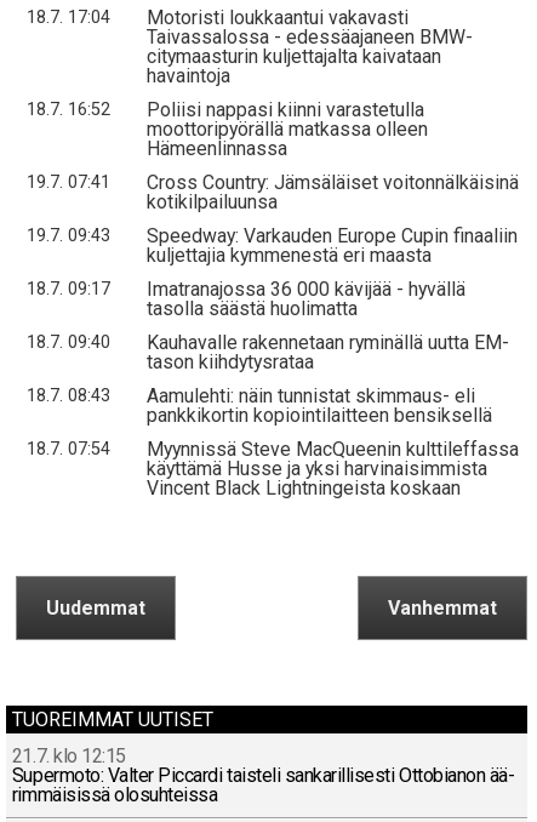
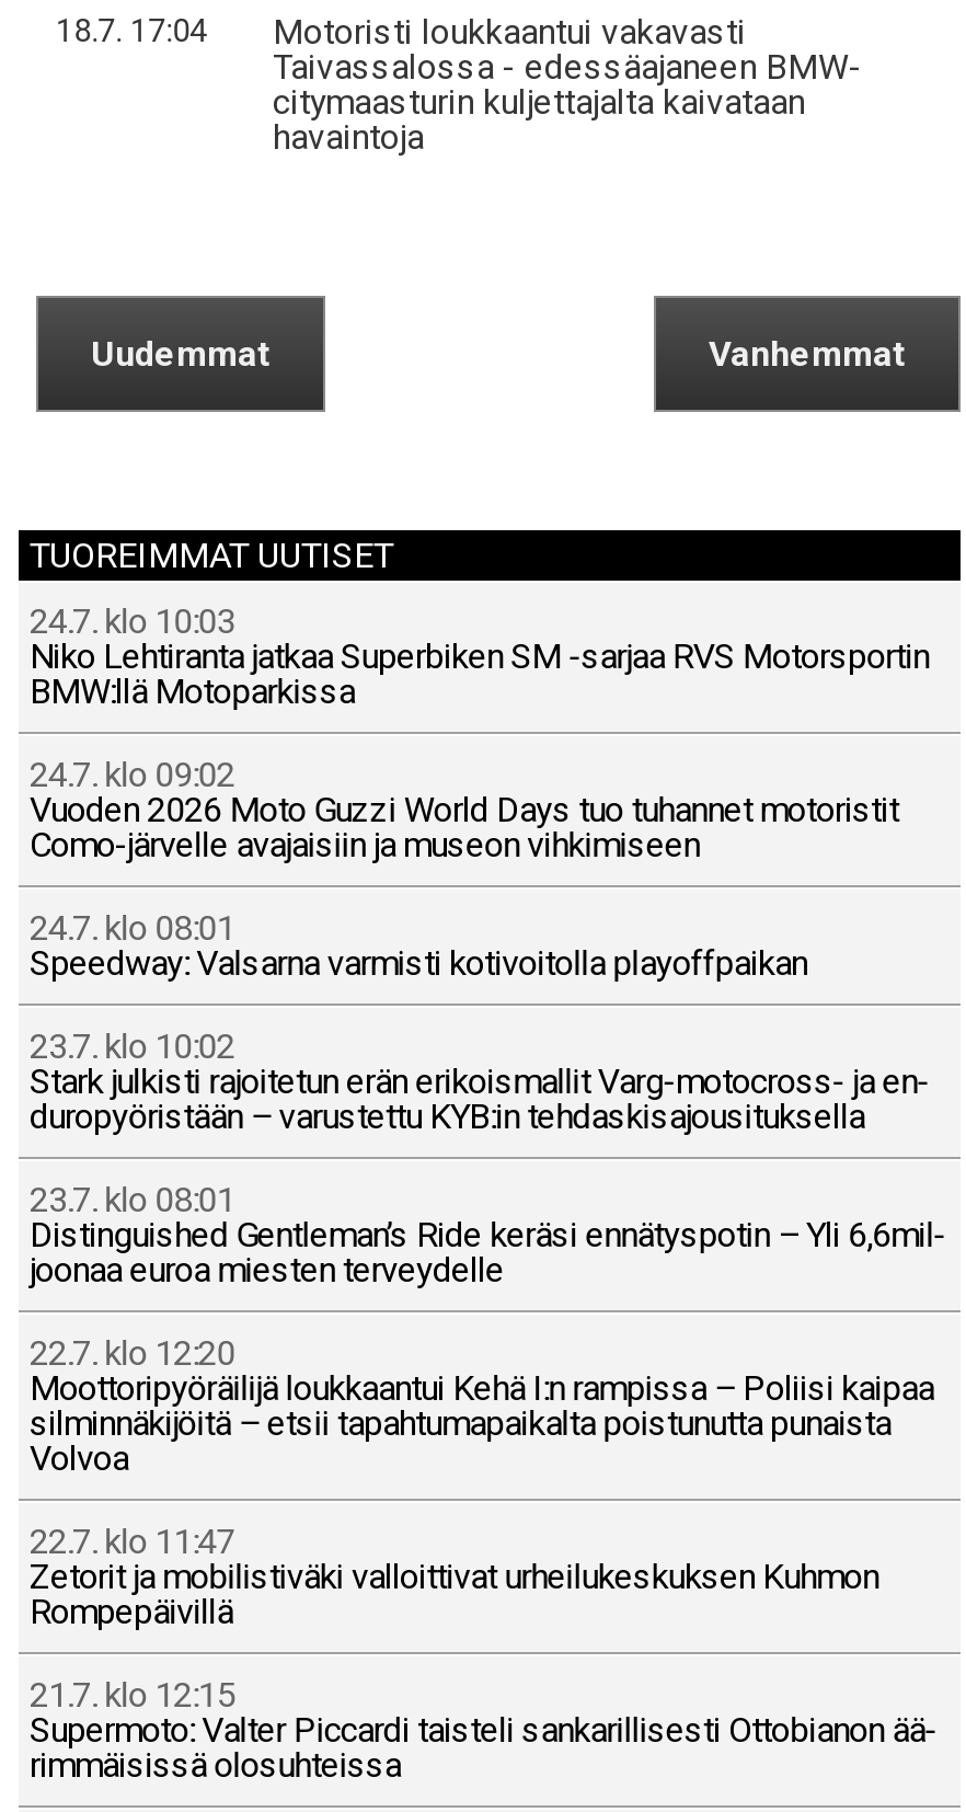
[27,98,519,499] 18.7. 16:52 | Poliisi nappasi kiinni varastetulla | moottoripyörällä matkassa olleen | Hämeenlinnassa | 19.7. 07:41 | Cross Country: Jämsäläiset voitonnälkäisinä | kotikilpailuunsa | 19.7. 09:43 | Speedway: Varkauden Europe Cupin finaaliin | kuljettajia kymmenestä eri maasta | 18.7. 09:17 | Imatranajossa 36 000 kävijää - hyvällä | tasolla säästä huolimatta | 18.7. 09:40 | Kauhavalle rakennetaan ryminällä uutta EM- | tason kiihdytysrataa | 18.7. 08:43 | Aamulehti: näin tunnistat skimmaus- eli | pankkikortin kopiointilaitteen bensiksellä | 18.7. 07:54 | Myynnissä Steve MacQueenin kulttileffassa | käyttämä Husse ja yksi harvinaisimmista | Vincent Black Lightningeista koskaan -> none
moved [12,596,497,731] -> [30,332,906,575]: Uudemmat | Vanhemmat | TUOREIMMAT UUTISET
none -> [30,599,947,1631] 24.7. klo 10:03 | Niko Lehtiranta jatkaa Superbiken SM -sarjaa RVS Motorsportin | BMW:llä Motoparkissa | 24.7. klo 09:02 | Vuoden 2026 Moto Guzzi World Days tuo tuhannet motoristit | Como-järvelle avajaisiin ja museon vihkimiseen | 24.7. klo 08:01 | Speedway: Valsarna varmisti kotivoitolla playoffpaikan | 23.7. klo 10:02 | Stark julkisti rajoitetun erän erikoismallit Varg-motocross- ja en | duropyöristään – varustettu KYB:in tehdaskisajousituksella | 23.7. klo 08:01 | Distinguished Gentleman’s Ride keräsi ennätyspotin – Yli 6,6mil | joonaa euroa miesten terveydelle | 22.7. klo 12:20 | Moottoripyöräilijä loukkaantui Kehä I:n rampissa – Poliisi kaipaa | silminnäkijöitä – etsii tapahtumapaikalta poistunutta punaista | Volvoa | 22.7. klo 11:47 | Zetorit ja mobilistiväki valloittivat urheilukeskuksen Kuhmon | Rompepäivillä

